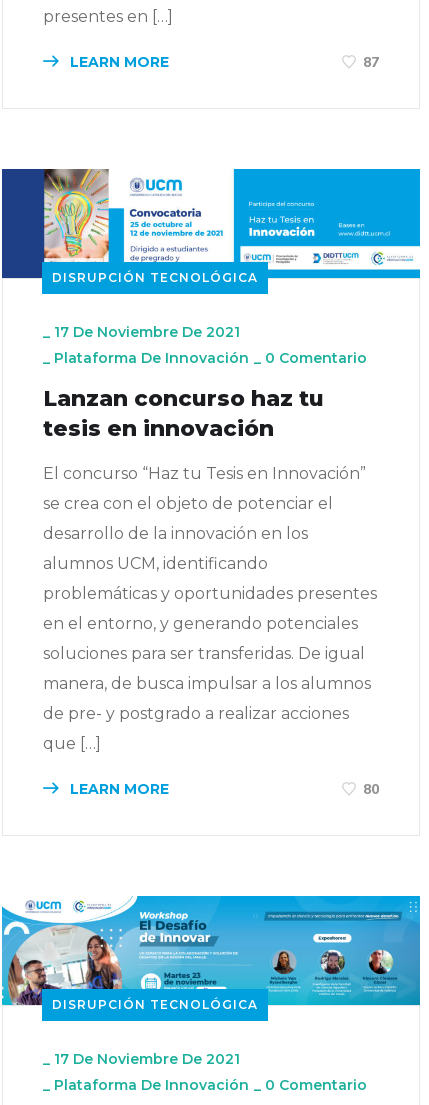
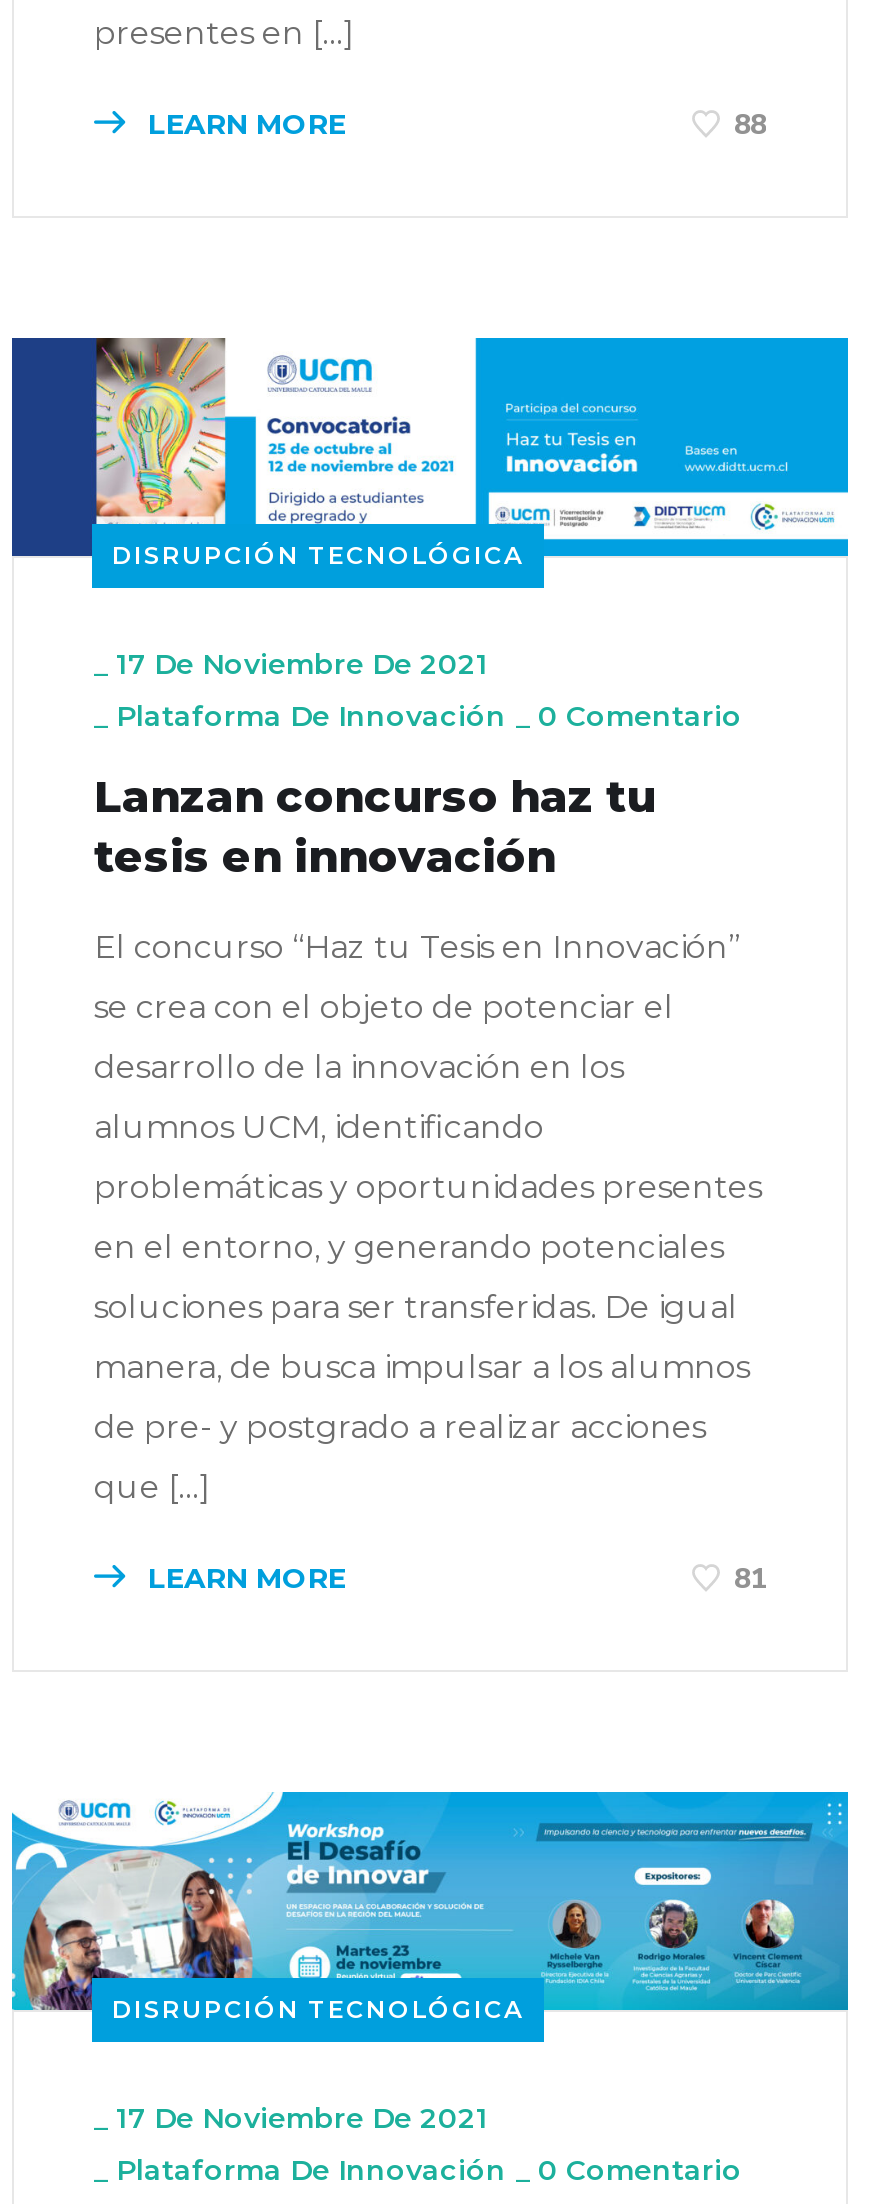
[363,53,379,72] 87 -> [734,106,766,144] 88
[363,780,379,799] 80 -> [734,1560,766,1598] 81

